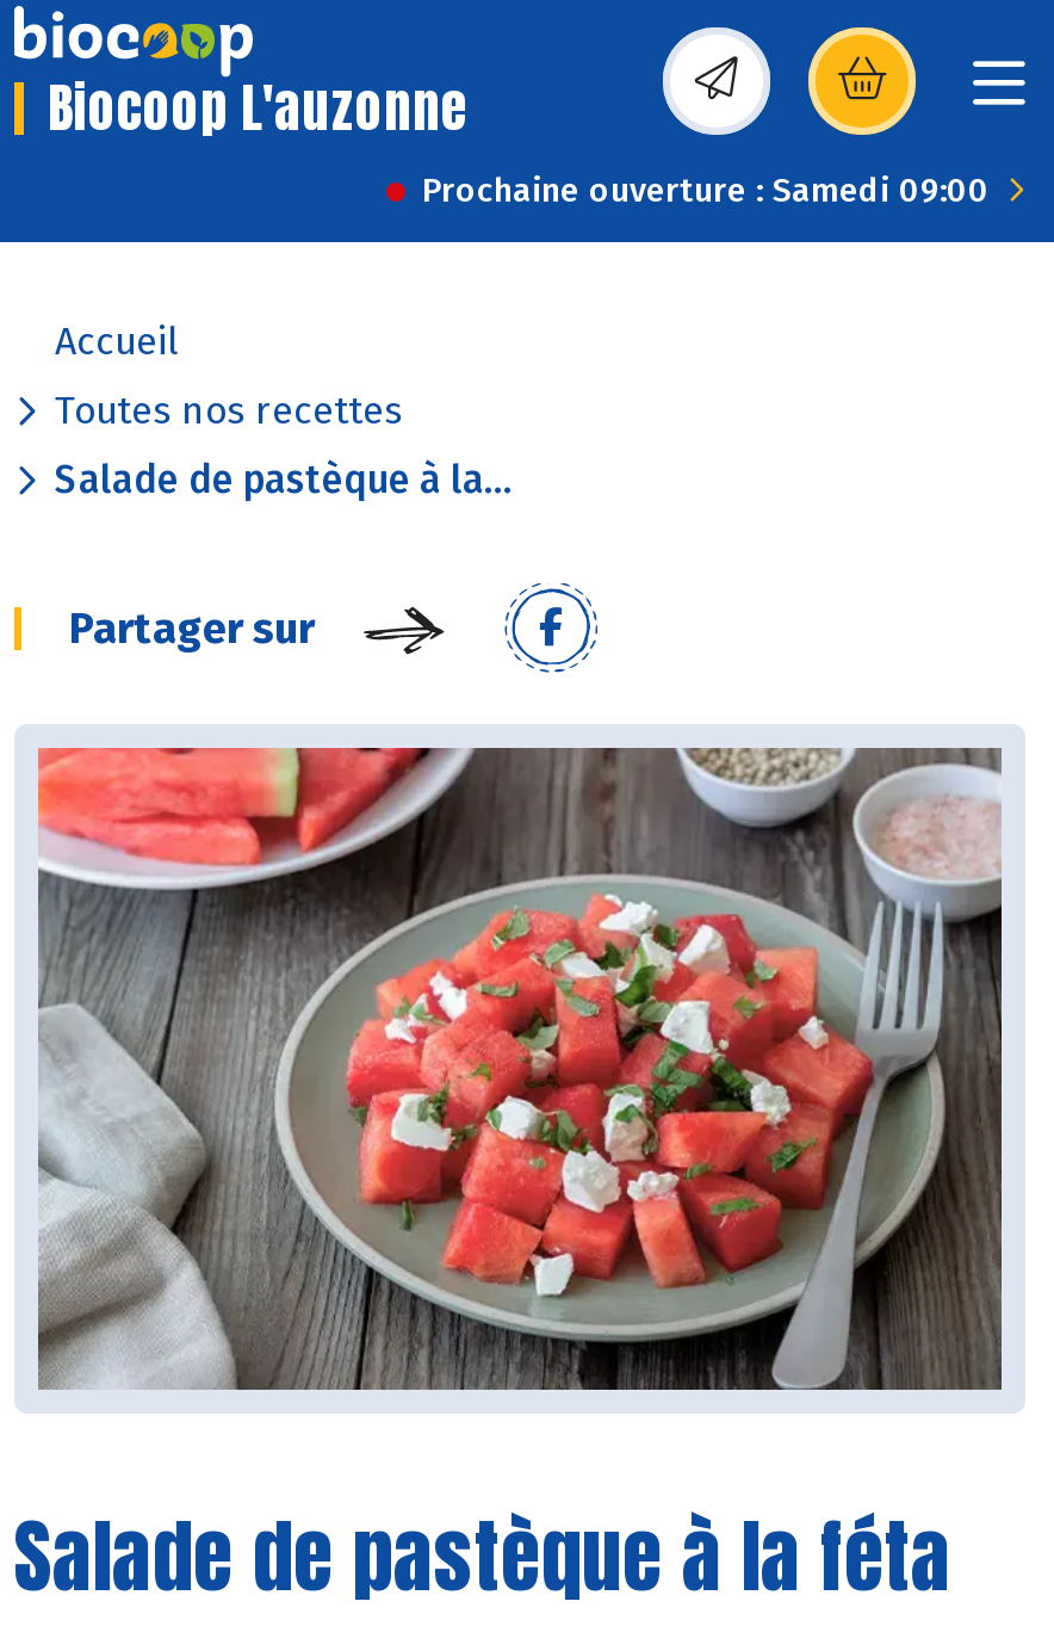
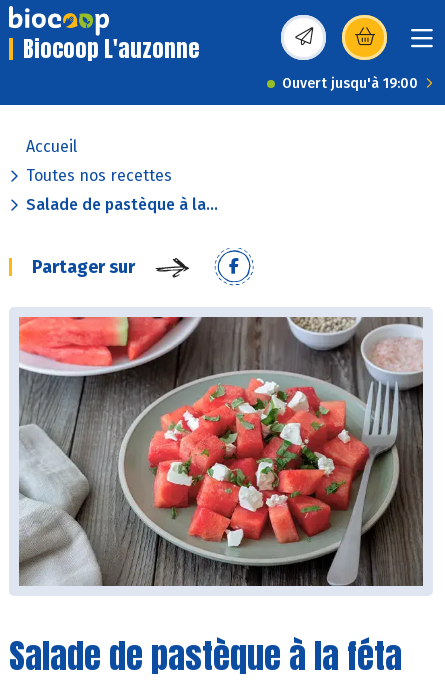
[422,171,990,211] Prochaine ouverture : Samedi 09:00 -> [282,75,418,92] Ouvert jusqu'à 19:00

